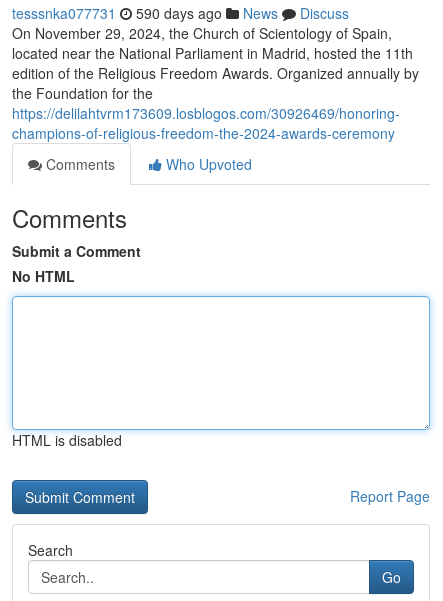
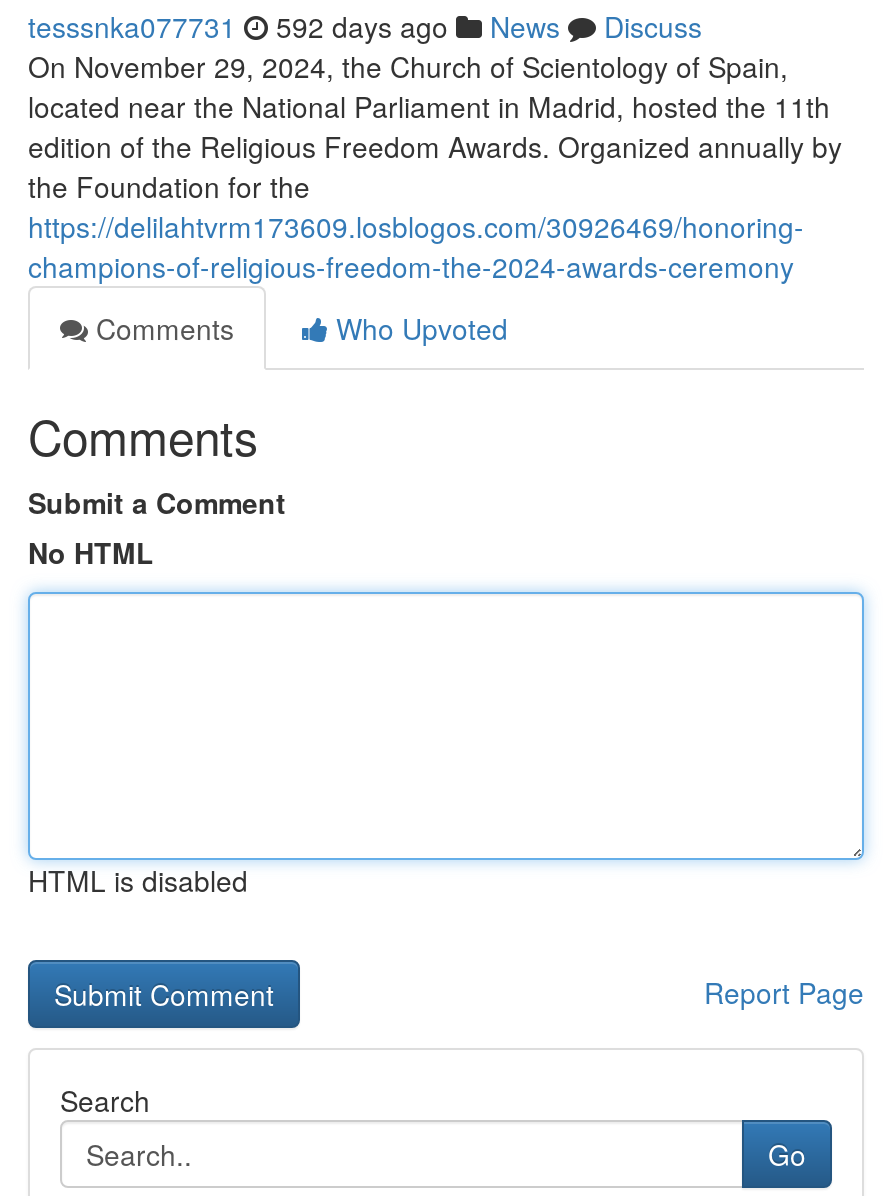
[12,3,349,23] tesssnka077731 590 days ago News Discuss -> [28,6,702,46] tesssnka077731 592 days ago News Discuss

